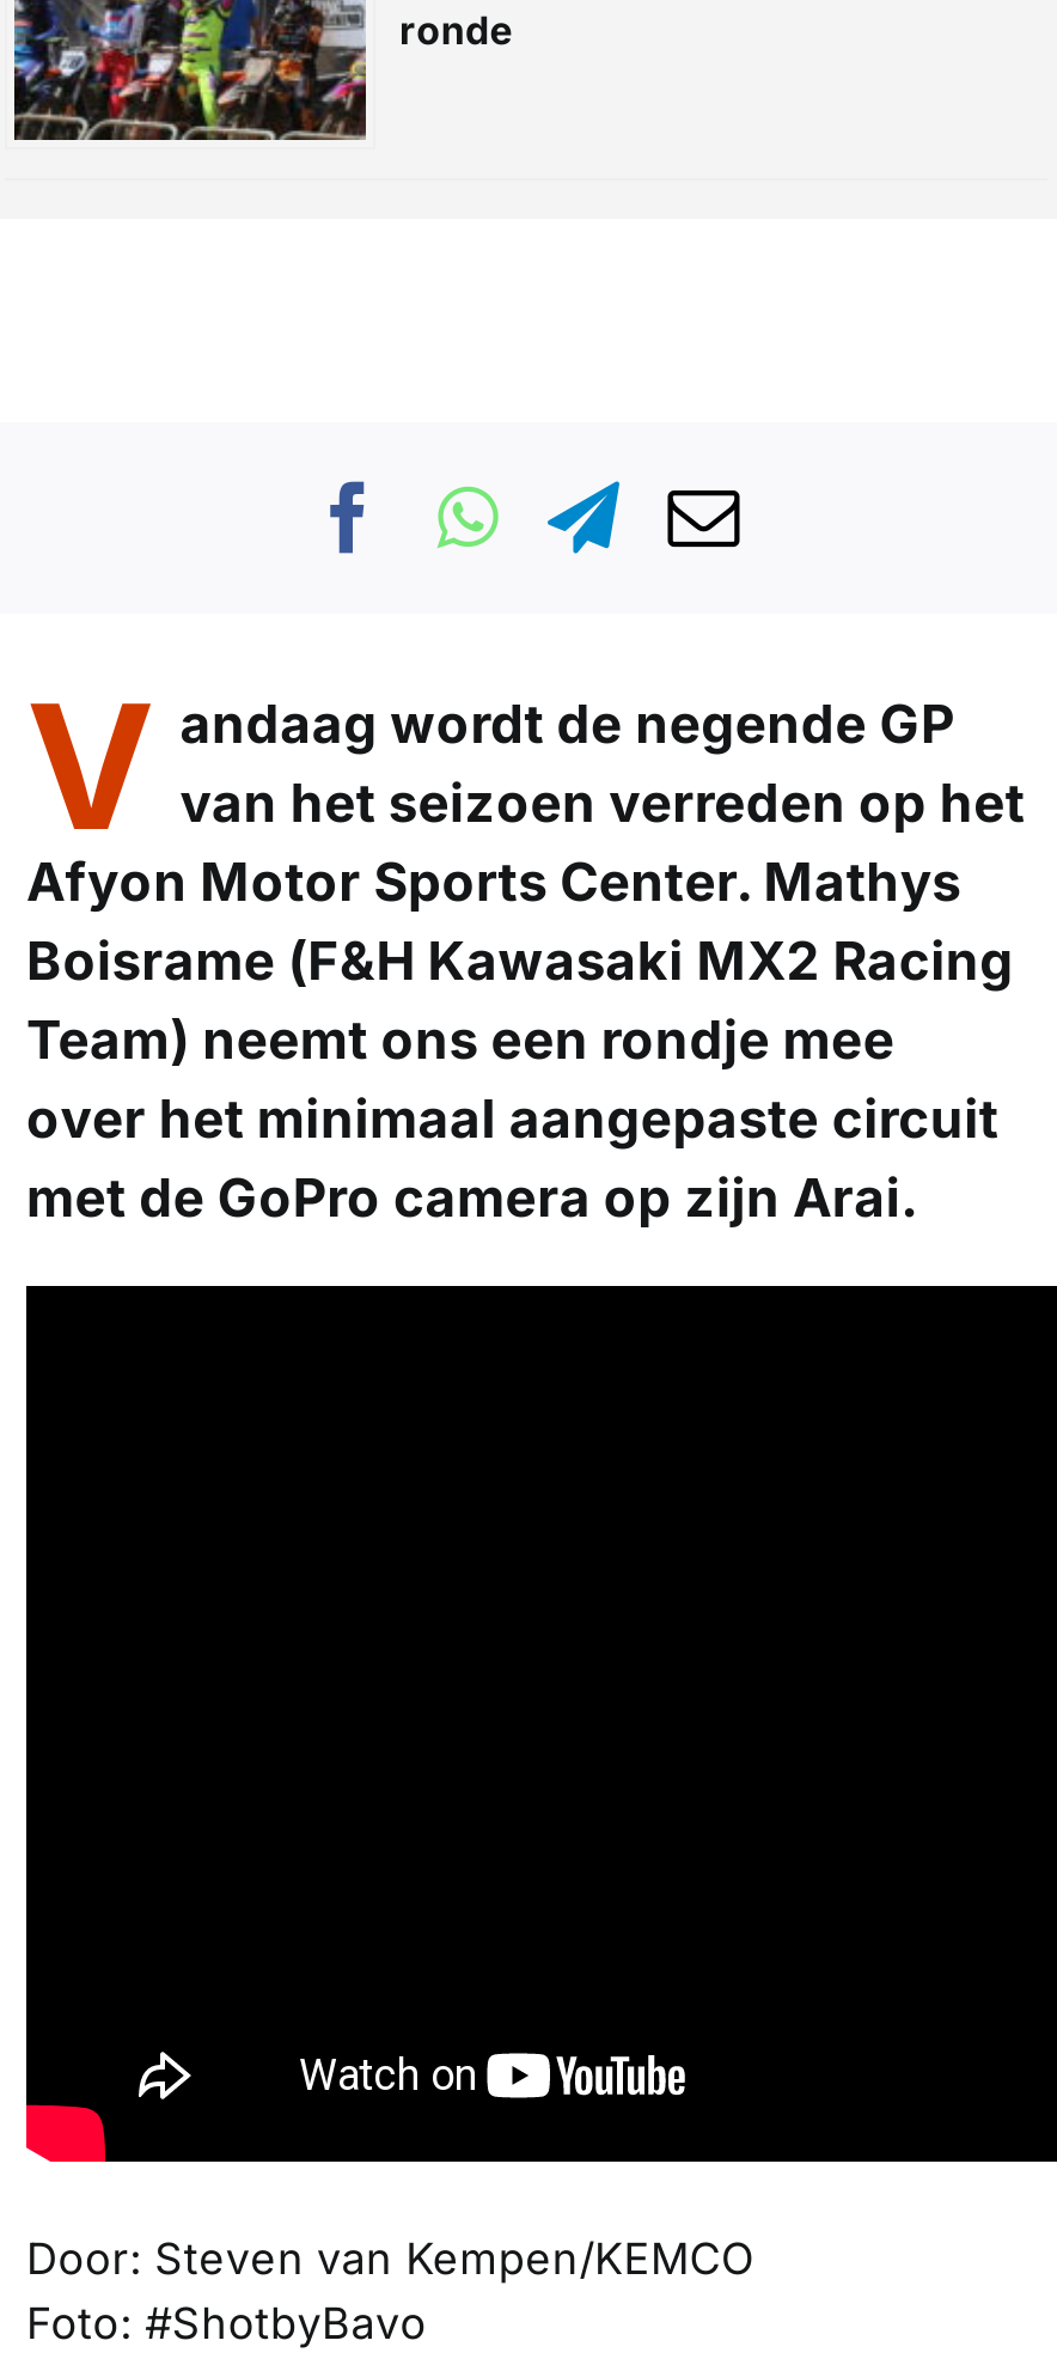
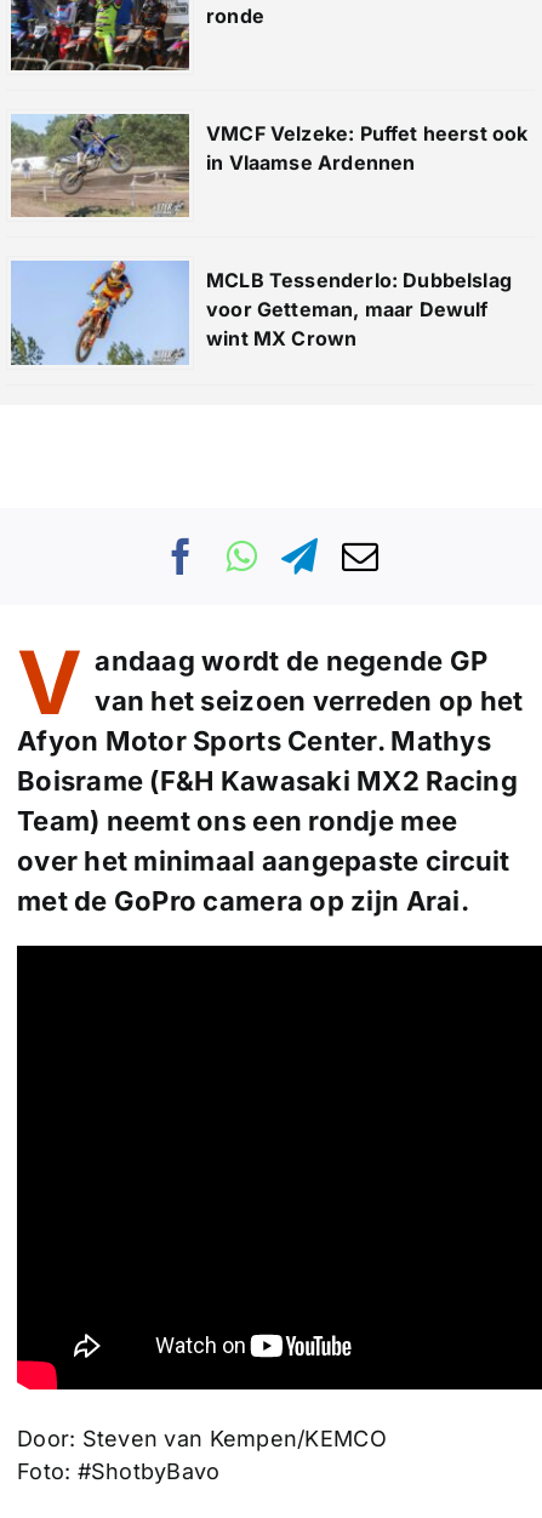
none -> [11,113,528,218] [image] | VMCF Velzeke: Puffet heerst ook | in Vlaamse Ardennen
none -> [11,245,512,366] [image] | MCLB Tessenderlo: Dubbelslag | voor Getteman, maar Dewulf | wint MX Crown

